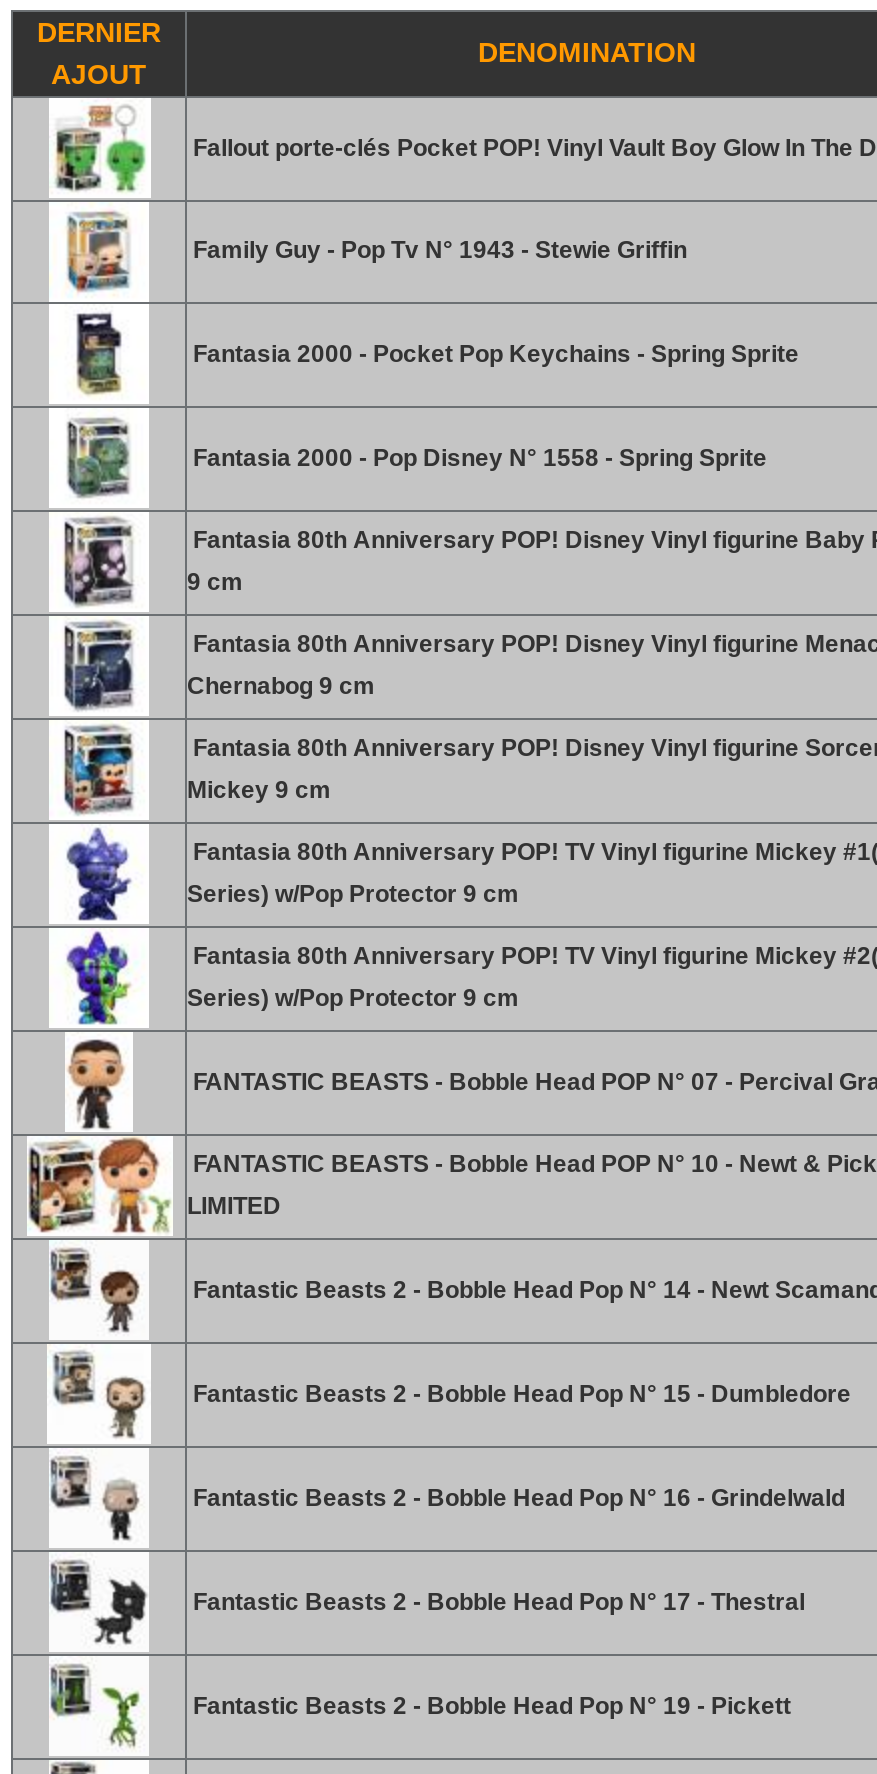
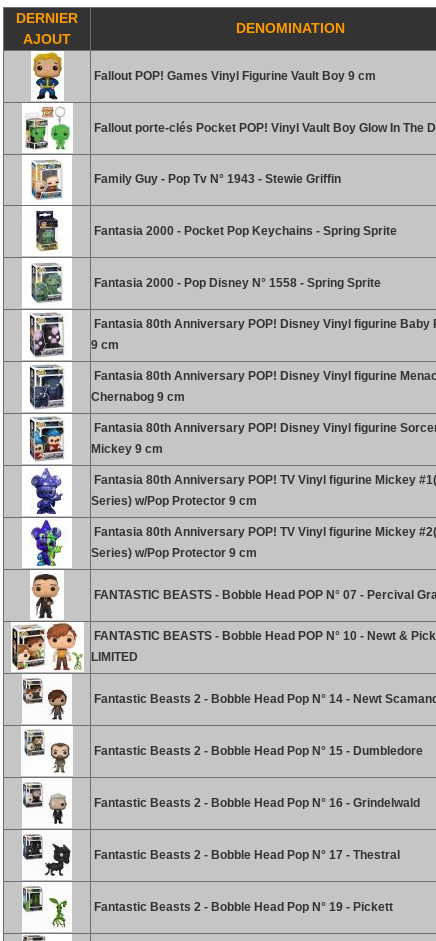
none -> [23,51,376,100] [image] | Fallout POP! Games Vinyl Figurine Vault Boy 9 cm

